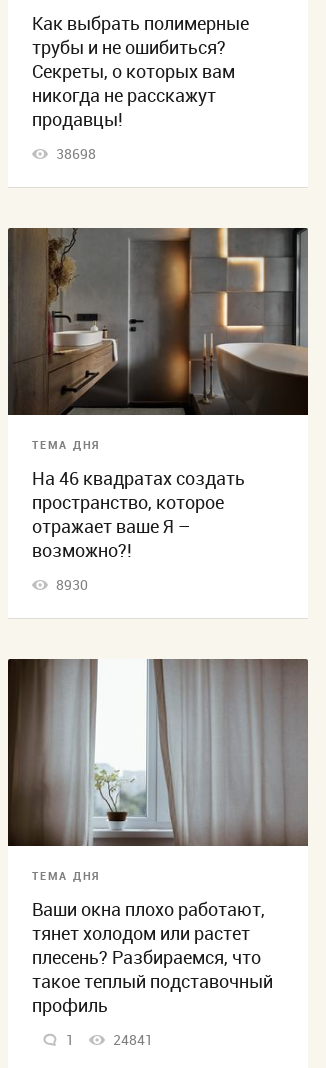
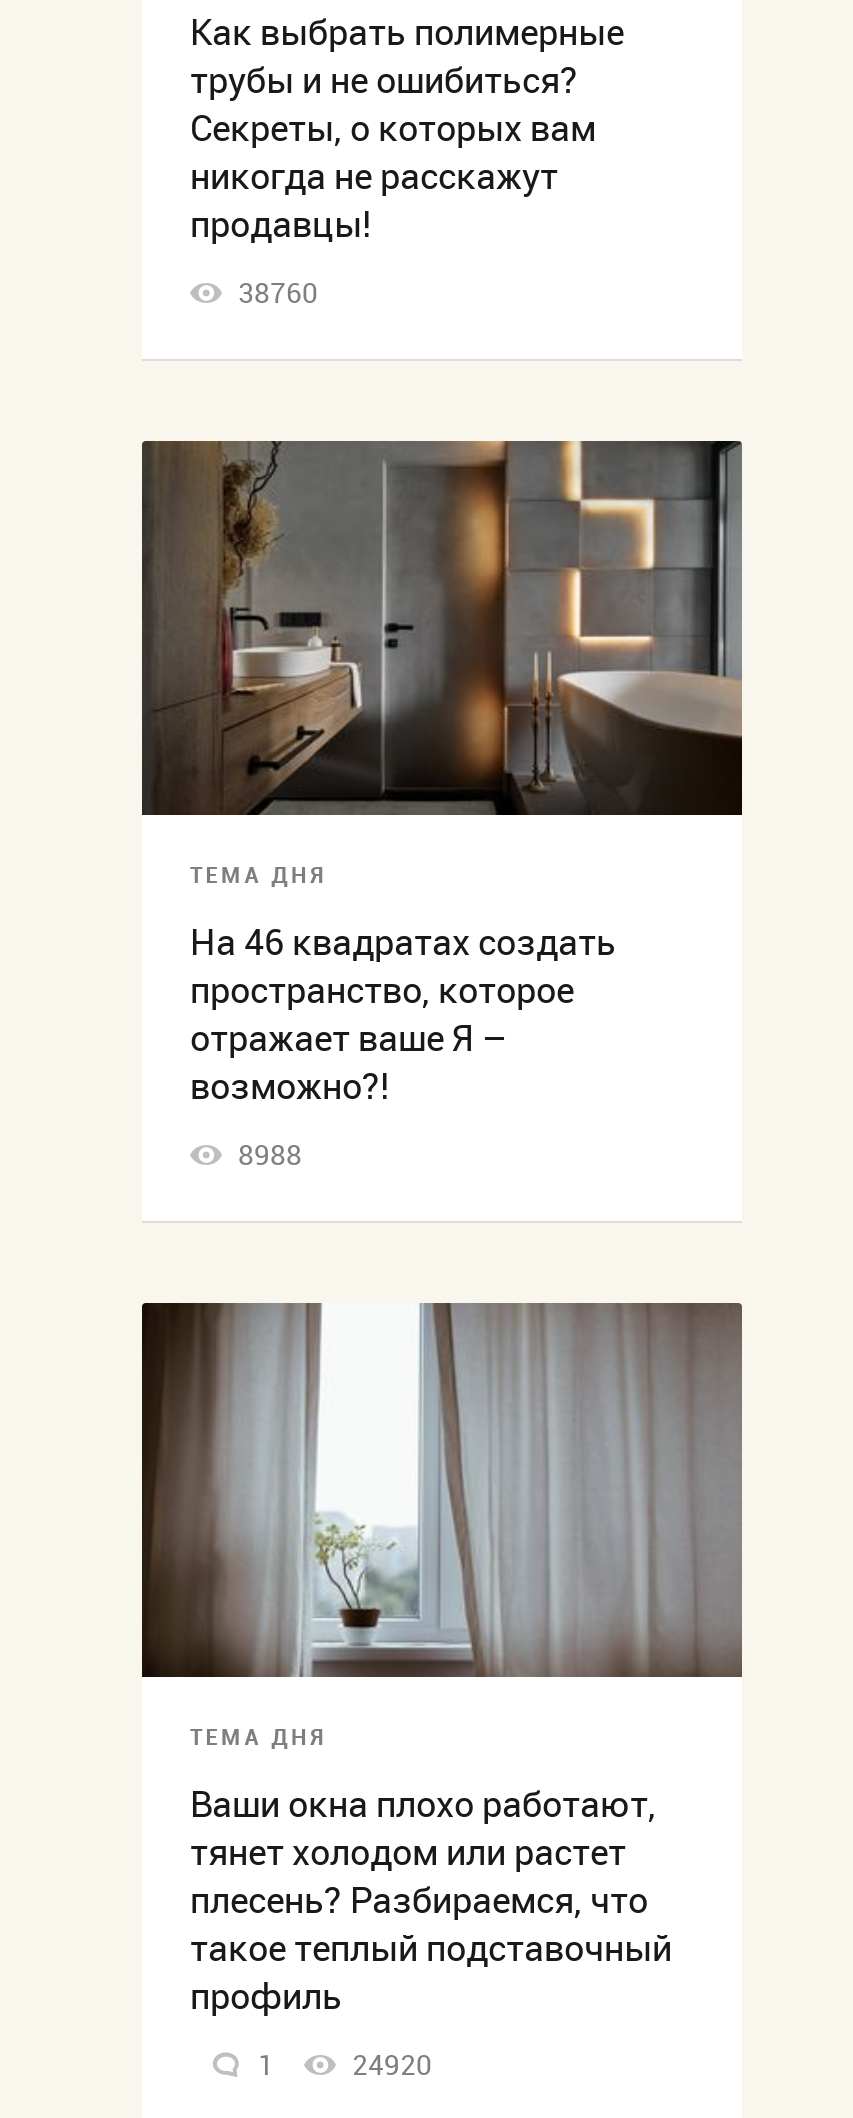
[56,146,96,162] 38698 -> [238,277,318,309] 38760
[56,577,88,593] 8930 -> [238,1139,302,1171] 8988
[113,1032,153,1048] 24841 -> [352,2049,432,2081] 24920

